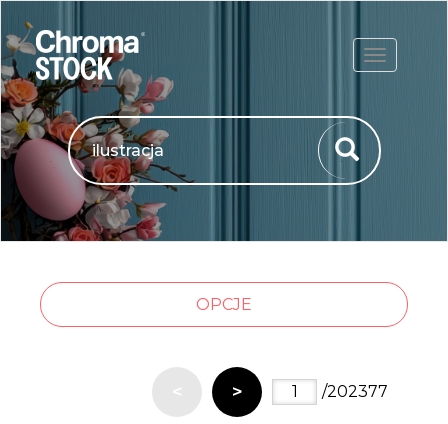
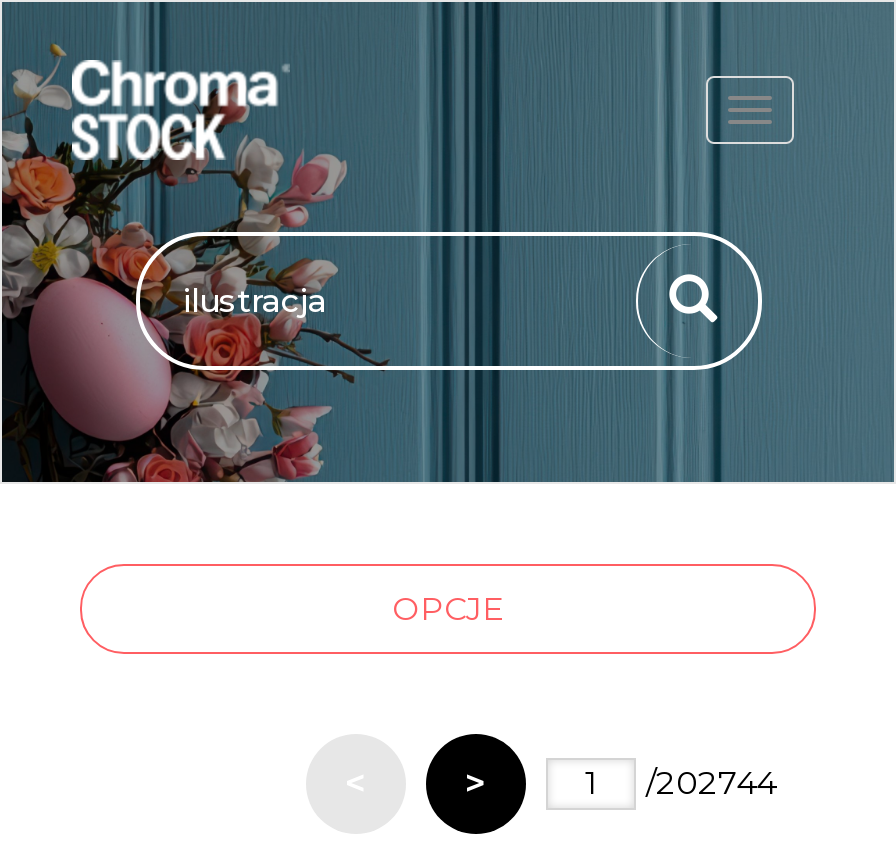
[322,382,388,401] /202377 -> [646,764,776,802] /202744

